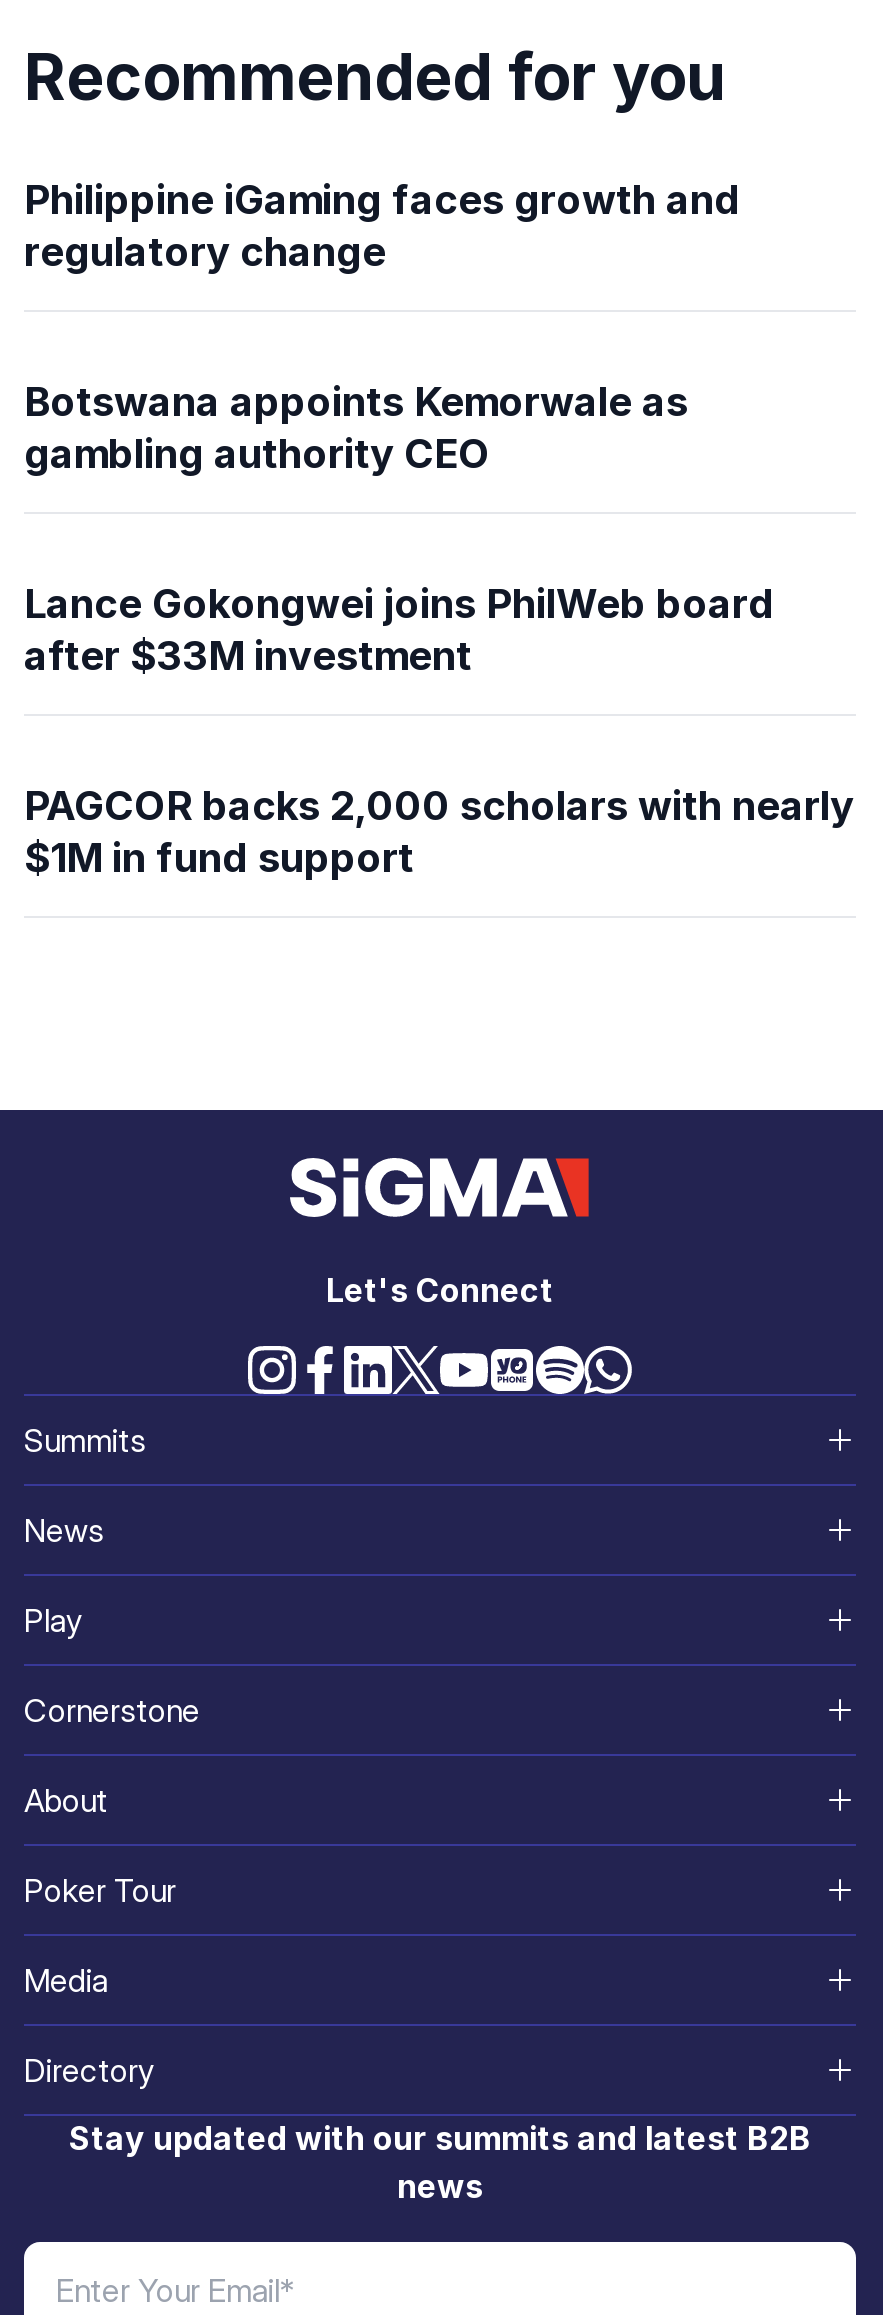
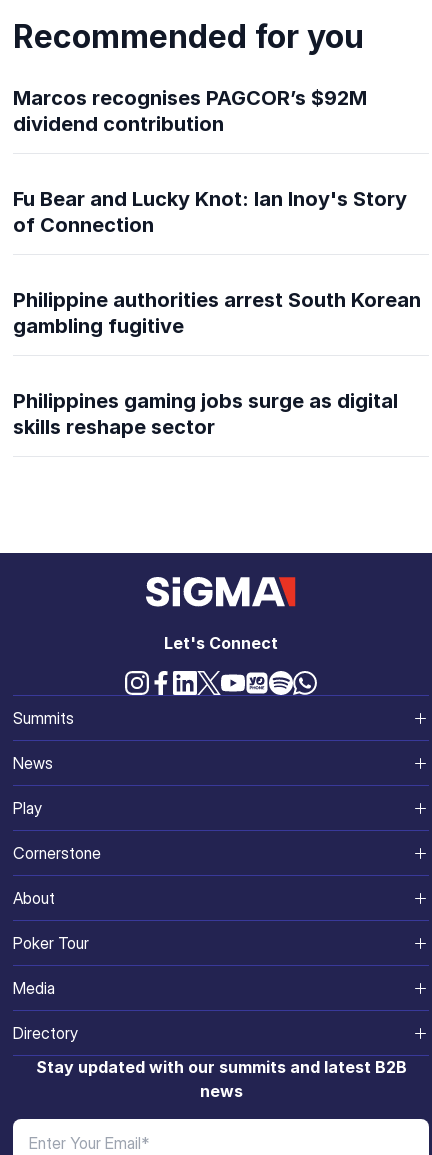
[24,177,740,277] Philippine iGaming faces growth and | regulatory change -> [13,86,367,136] Marcos recognises PAGCOR’s $92M | dividend contribution
[24,379,688,479] Botswana appoints Kemorwale as | gambling authority CEO -> [13,187,407,237] Fu Bear and Lucky Knot: Ian Inoy's Story | of Connection
[24,581,774,681] Lance Gokongwei joins PhilWeb board | after $33M investment -> [13,288,421,338] Philippine authorities arrest South Korean | gambling fugitive
[24,783,854,883] PAGCOR backs 2,000 scholars with nearly | $1M in fund support -> [13,389,398,439] Philippines gaming jobs surge as digital | skills reshape sector

